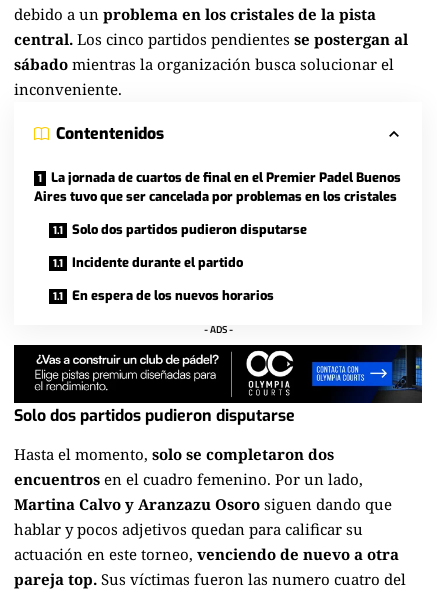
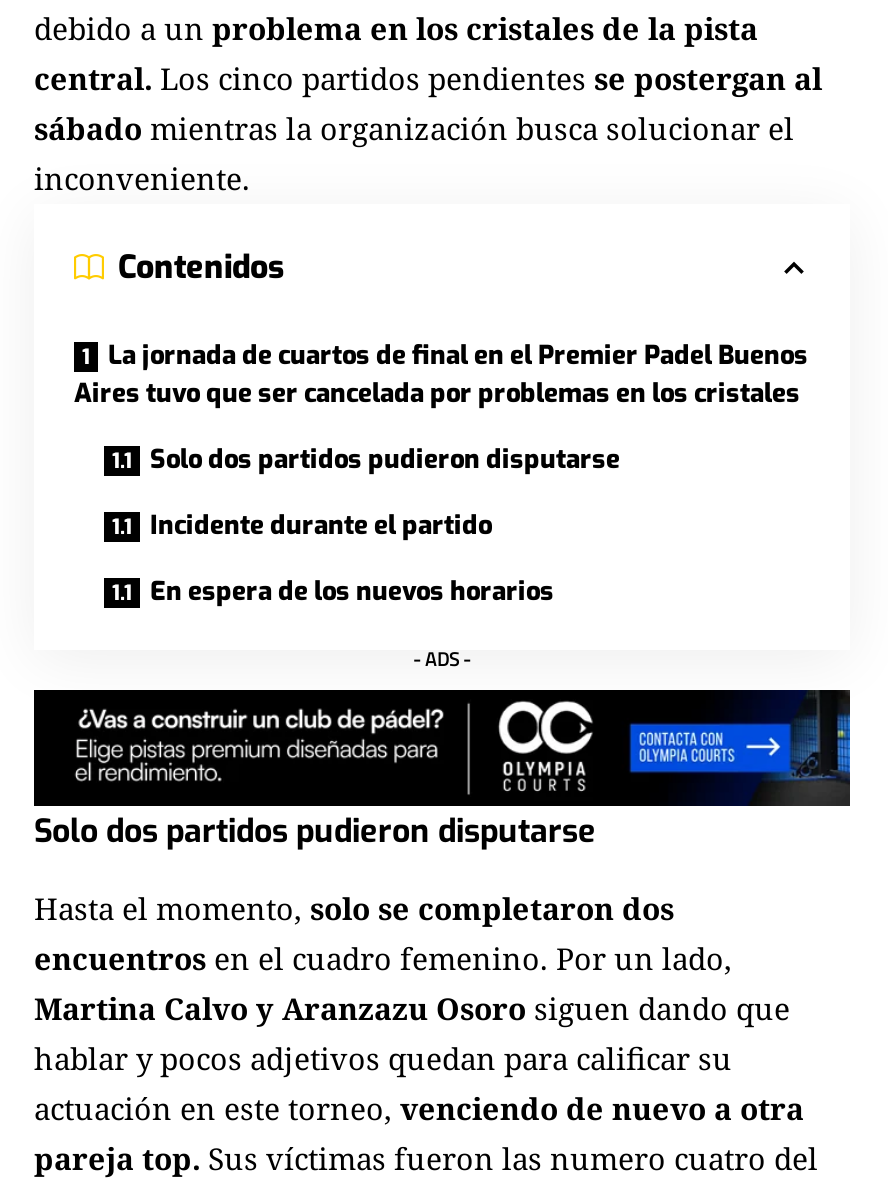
[56,123,164,144] Contentenidos -> [118,246,284,288] Contenidos

